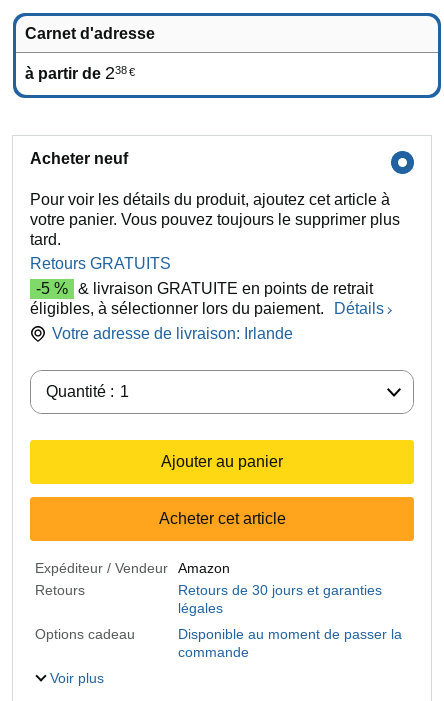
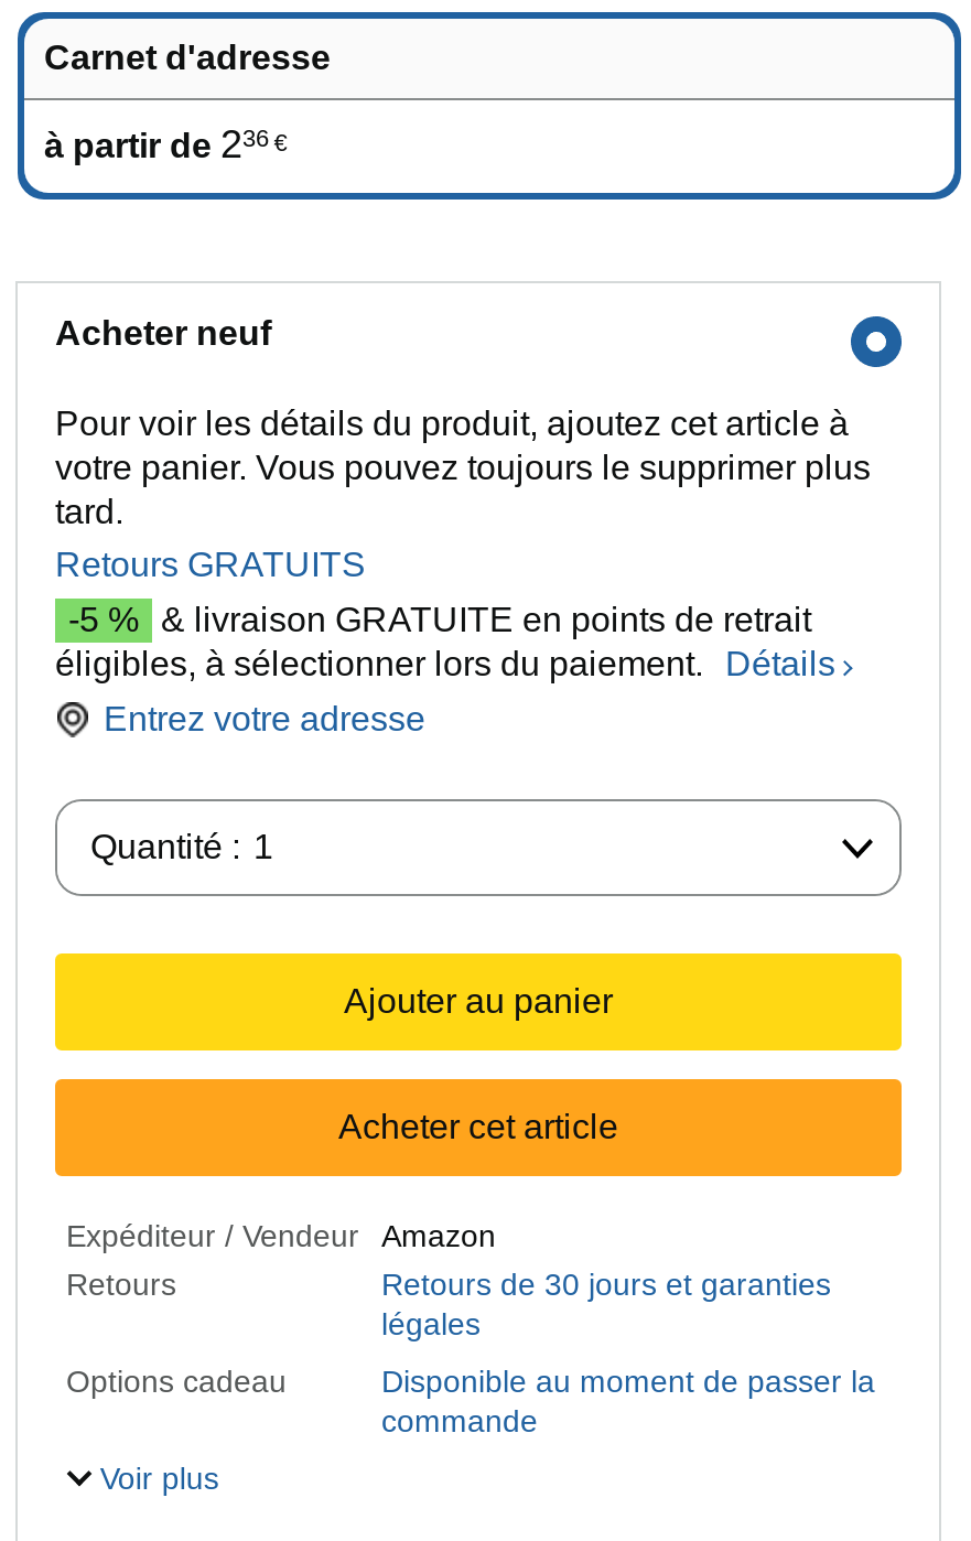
[25,63,135,83] à partir de 238 € -> [44,123,287,167] à partir de 236 €
[52,325,293,342] Votre adresse de livraison: Irlande -> [104,700,425,738] Entrez votre adresse

